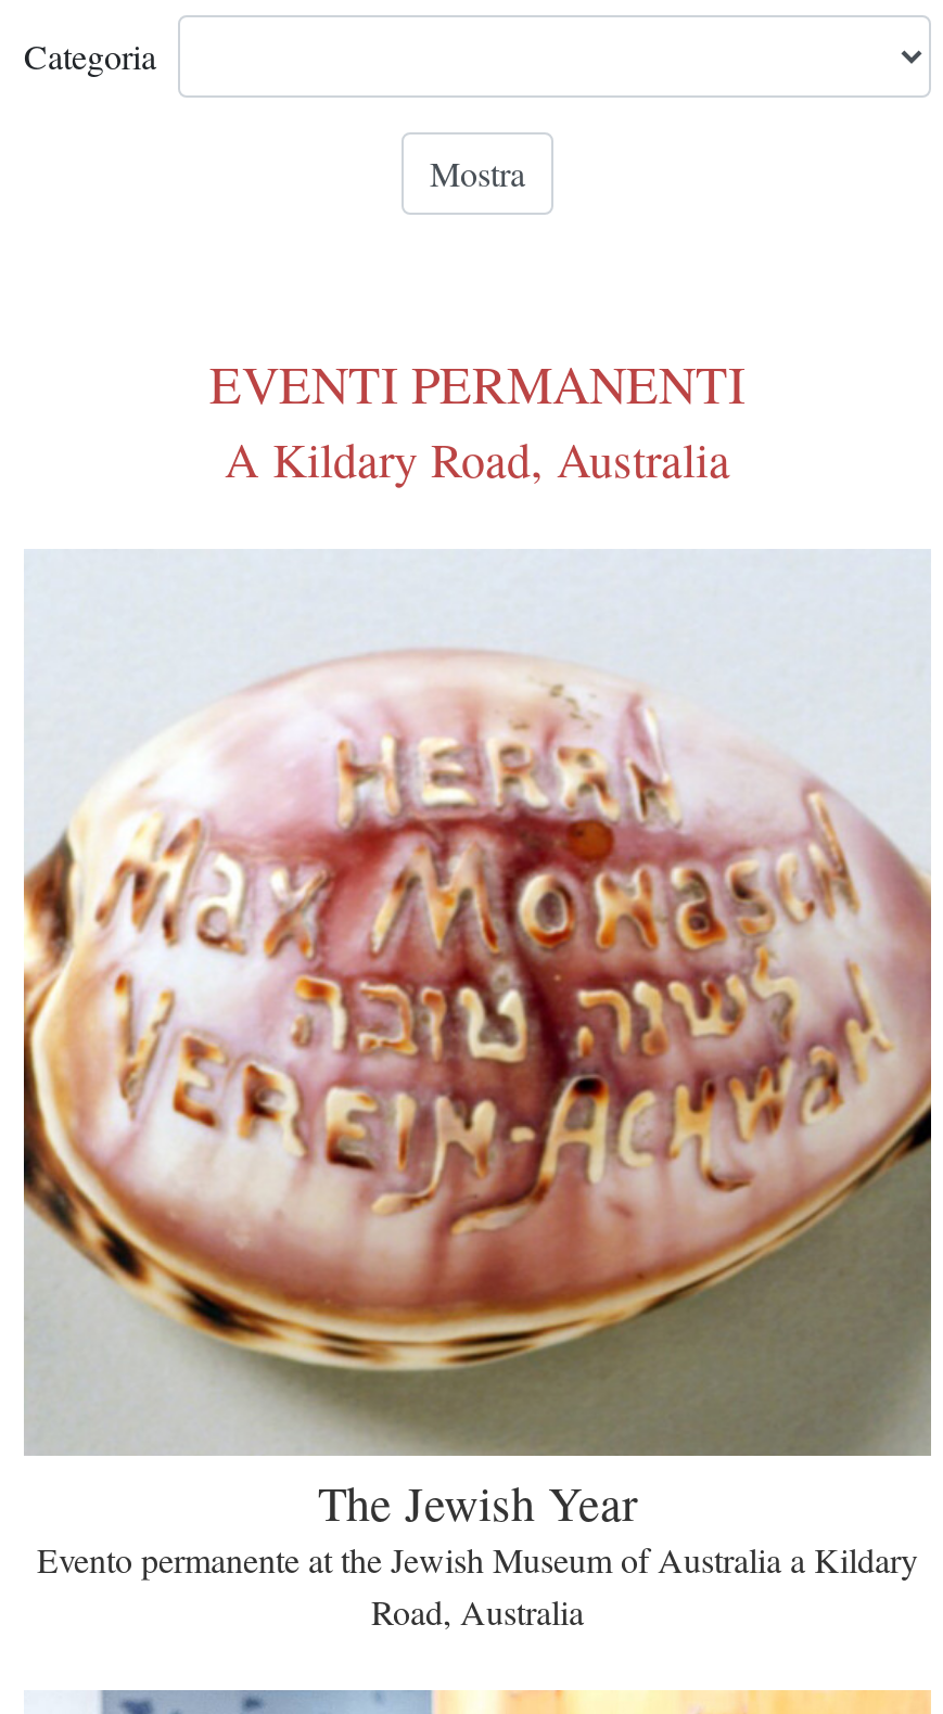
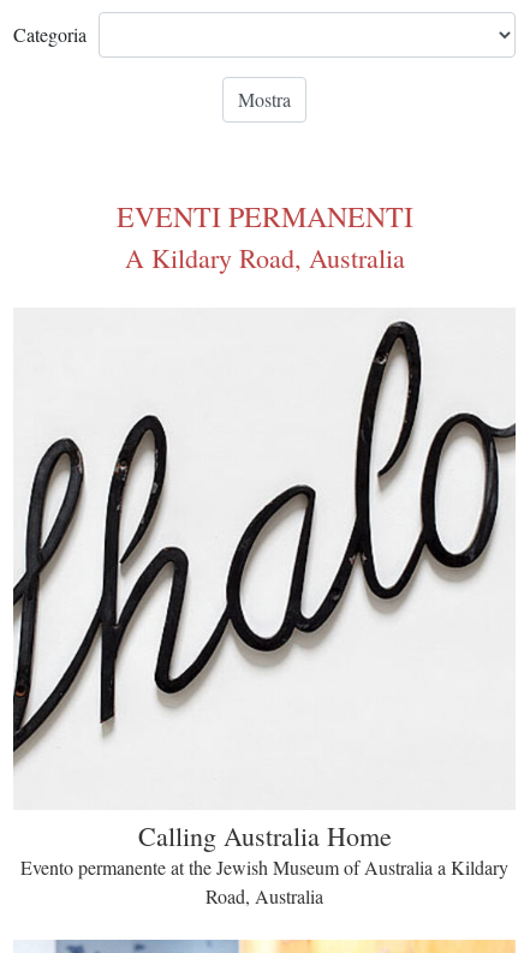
[22,575,933,1534] [image] | The Jewish Year -> [12,321,517,853] [image] | Calling Australia Home

